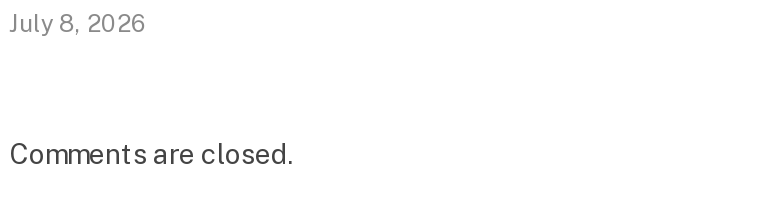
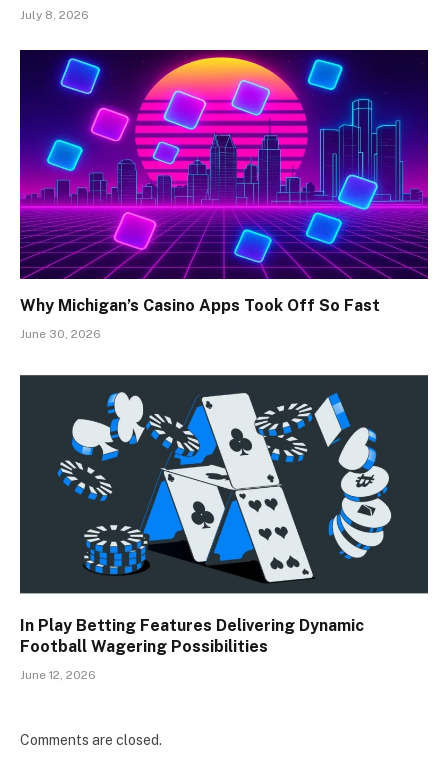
none -> [19,49,429,341] [image] | Why Michigan’s Casino Apps Took Off So Fast | June 30, 2026
none -> [19,374,429,682] [image] | In Play Betting Features Delivering Dynamic | Football Wagering Possibilities | June 12, 2026

